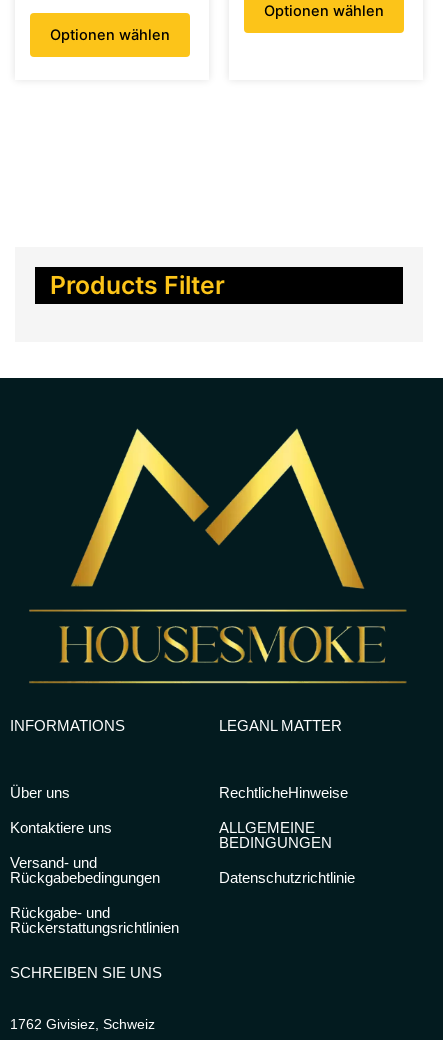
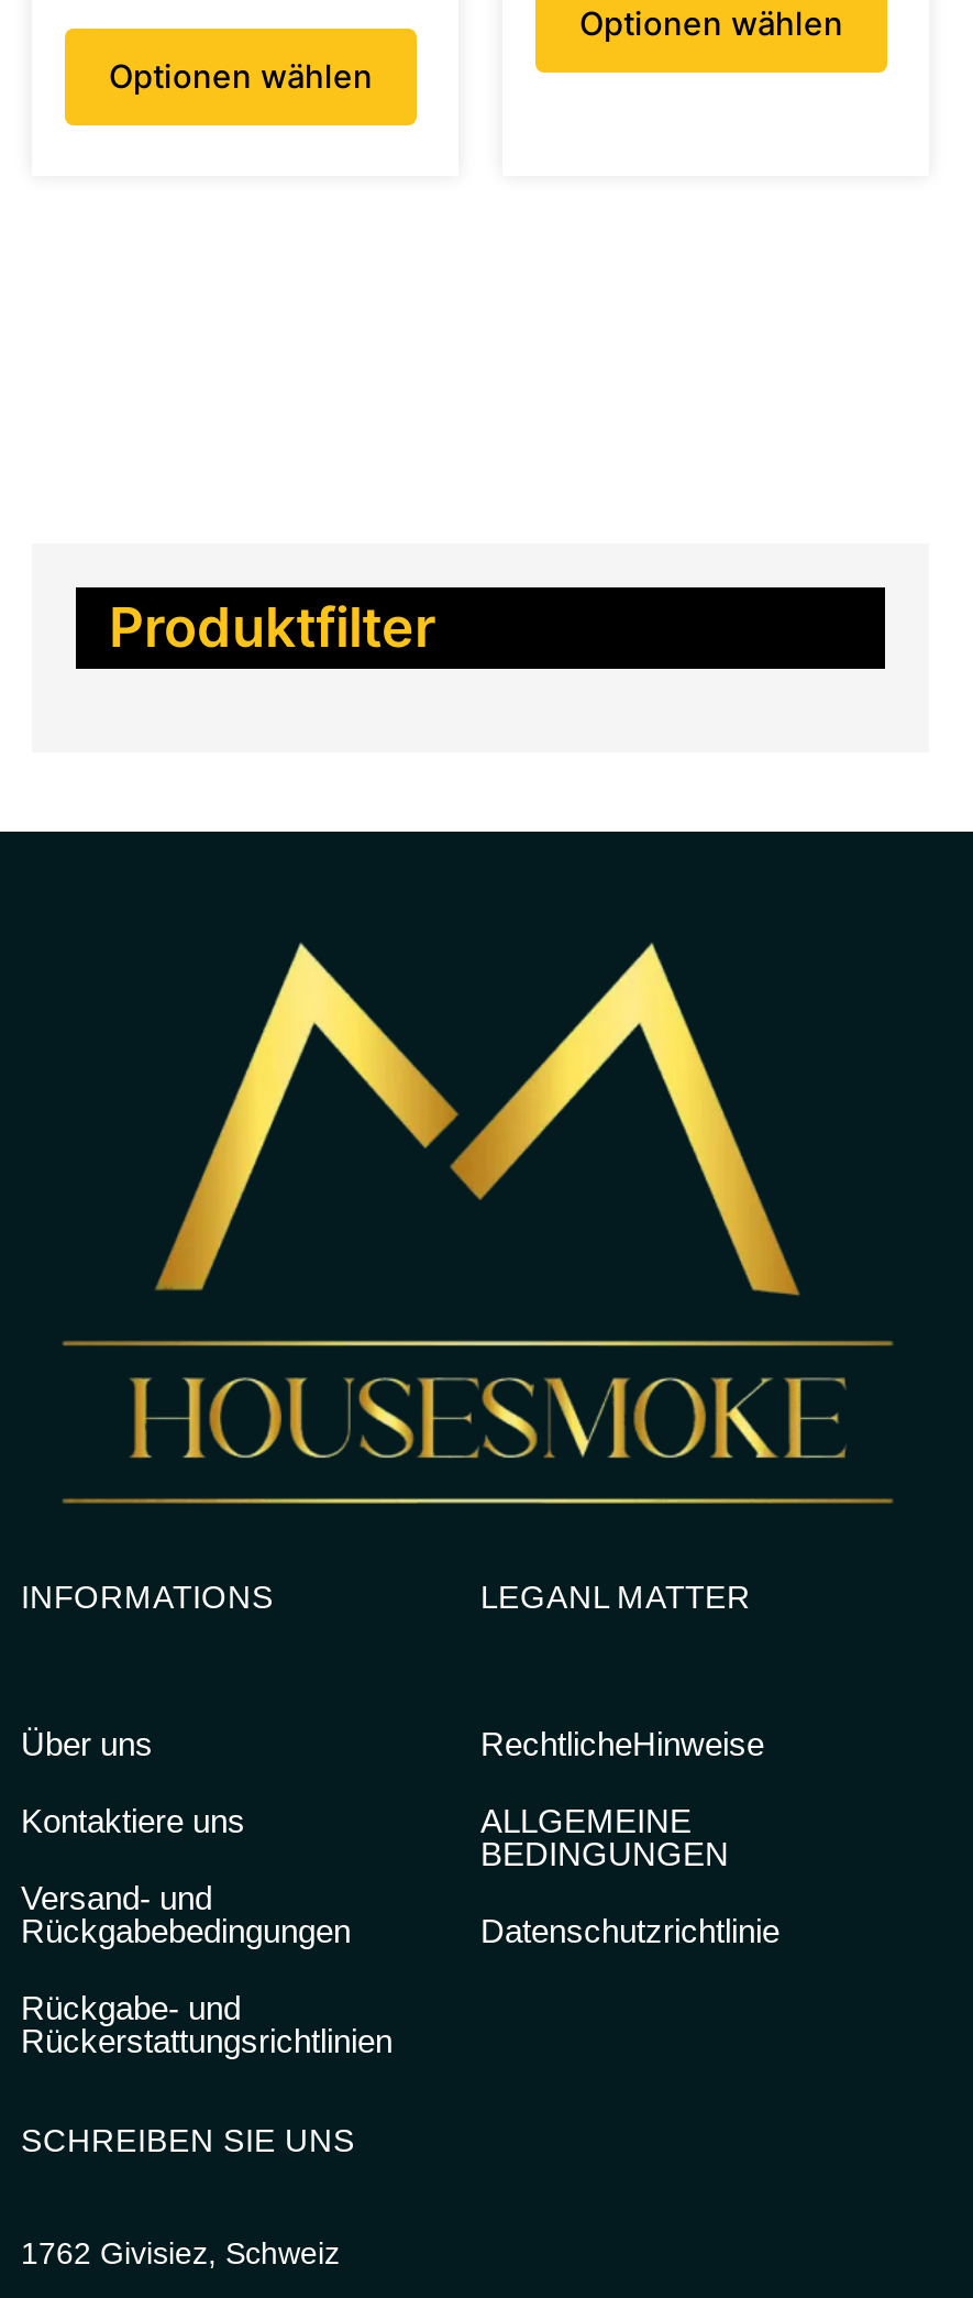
[50,270,225,300] Products Filter -> [109,595,436,661] Produktfilter

